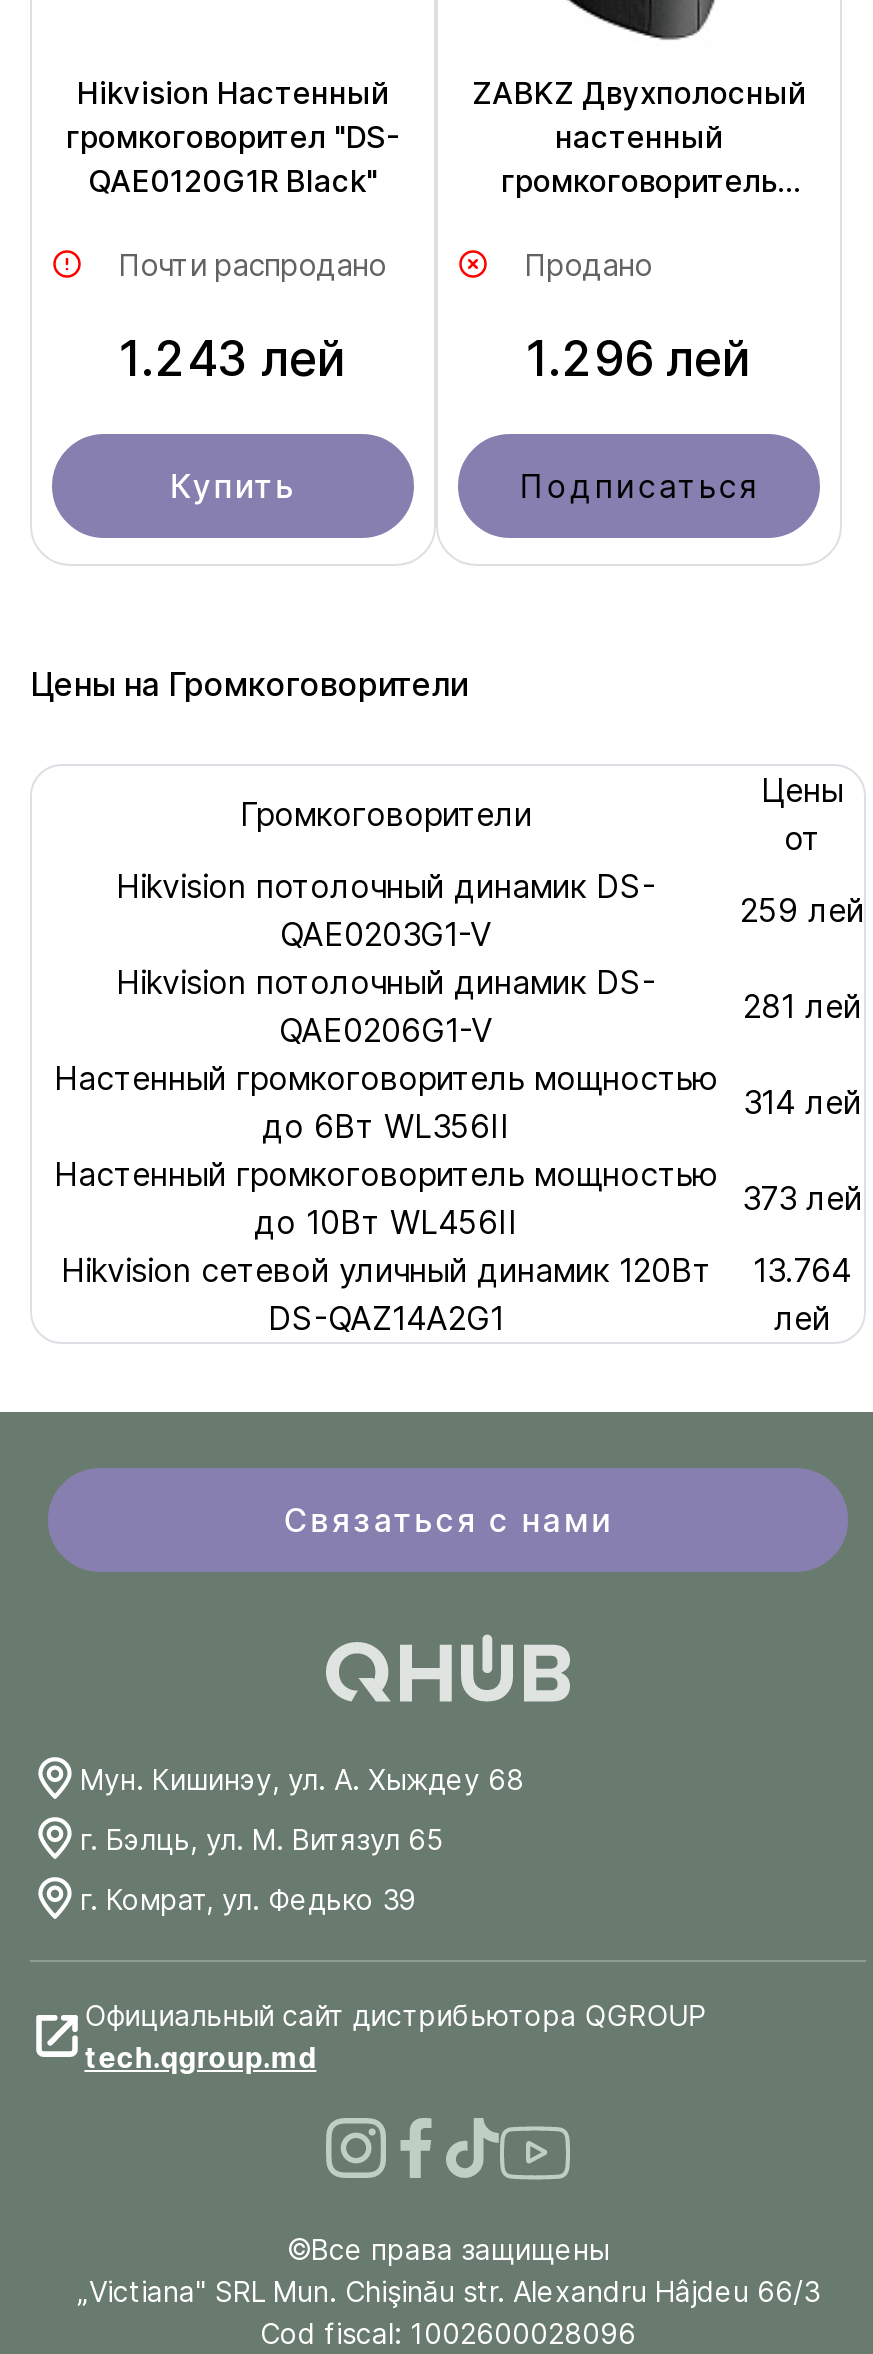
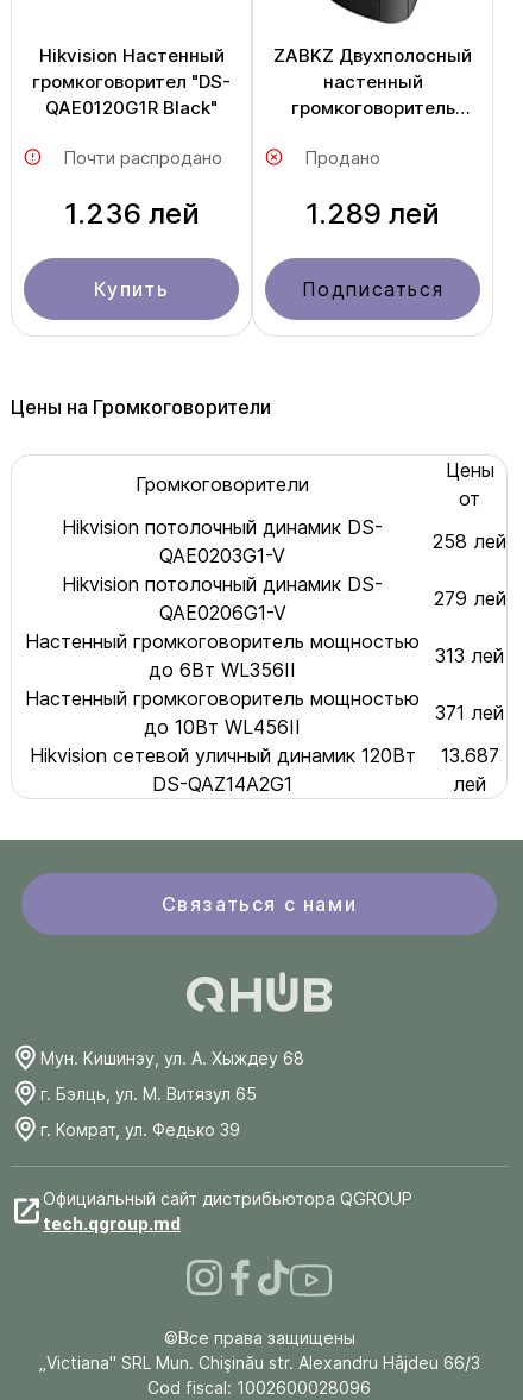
[119,330,347,388] 1.243 лей -> [64,196,199,231] 1.236 лей
[526,330,752,388] 1.296 лей -> [305,196,440,231] 1.289 лей
[740,890,864,930] 259 лей -> [433,529,506,553] 258 лей
[743,986,861,1026] 281 лей -> [433,587,506,610] 279 лей
[743,1082,861,1122] 314 лей -> [435,644,504,667] 313 лей
[742,1178,862,1218] 373 лей -> [435,701,504,725] 371 лей
[753,1250,851,1290] 13.764 -> [440,744,499,767] 13.687

